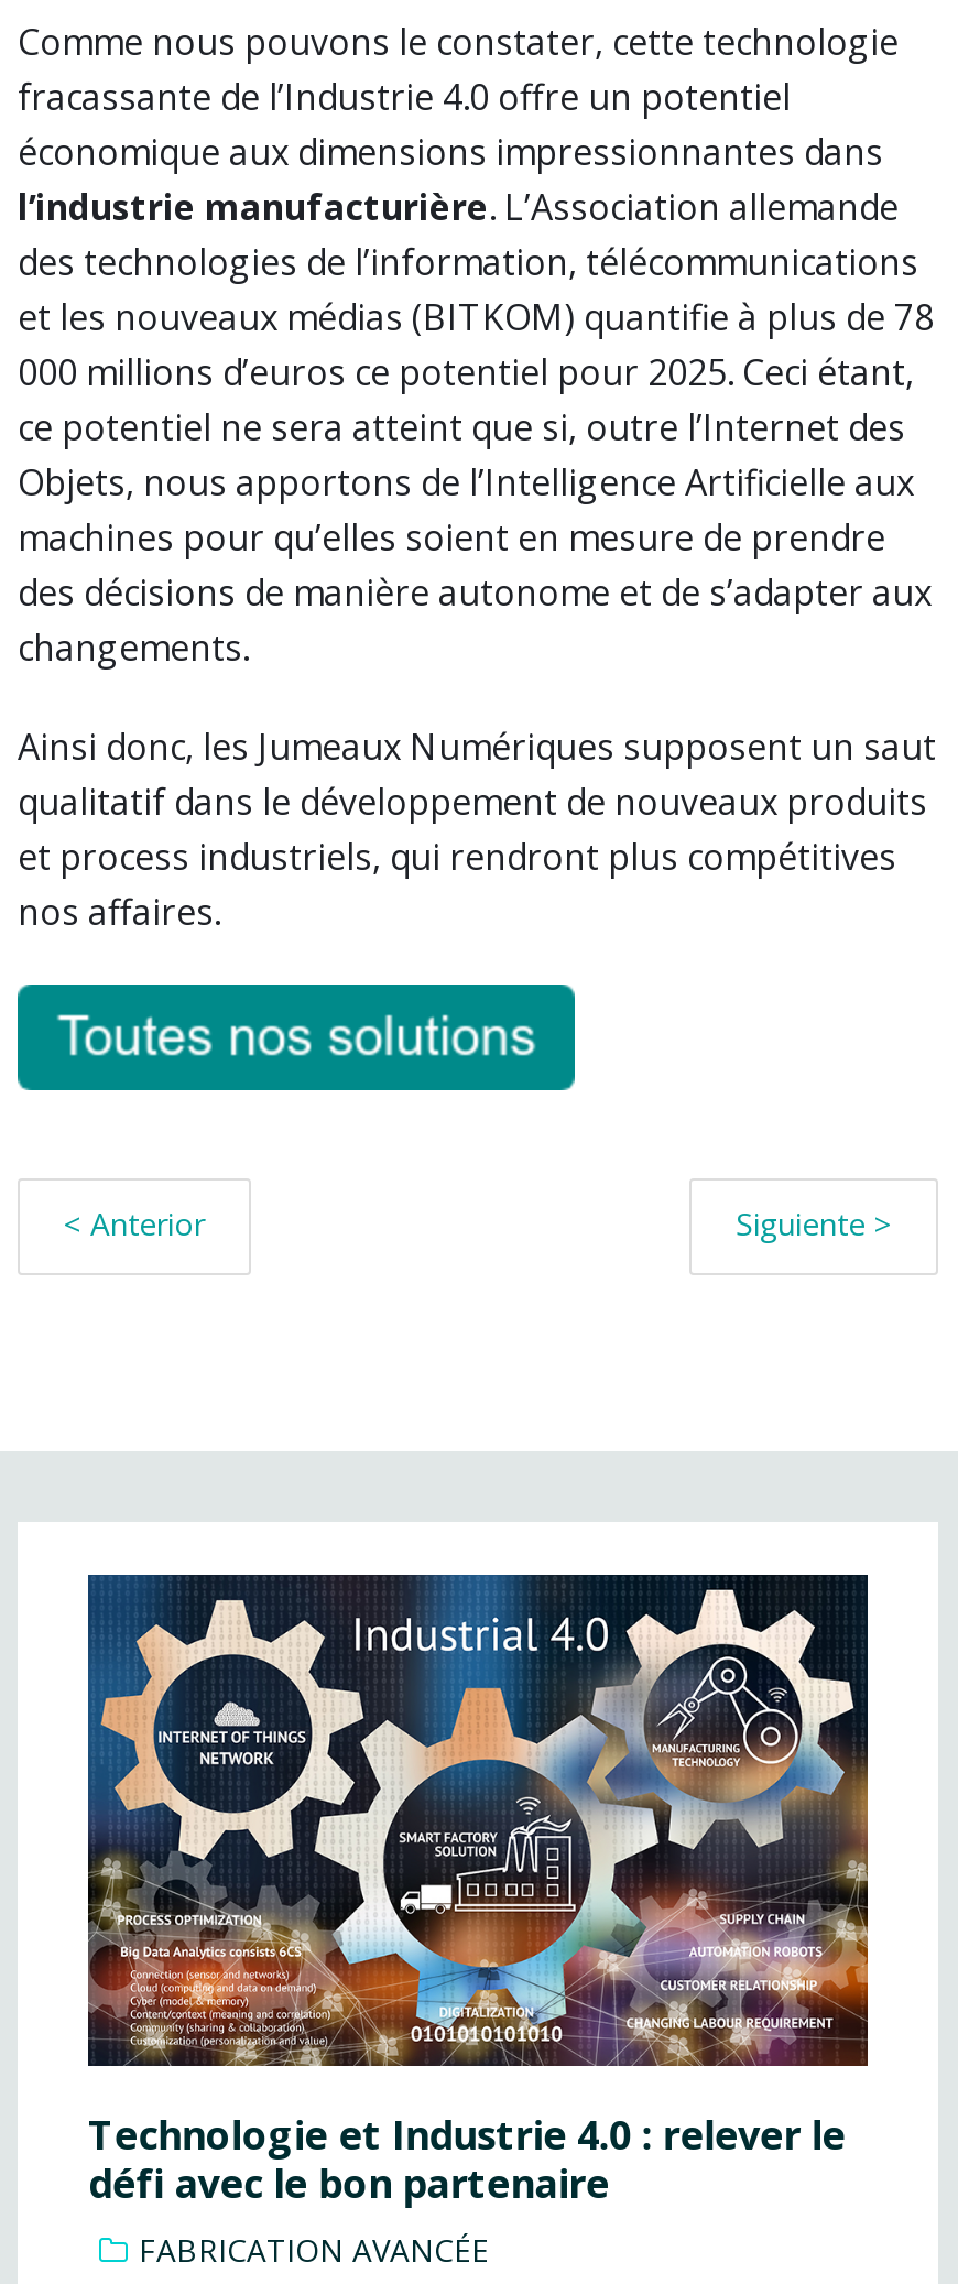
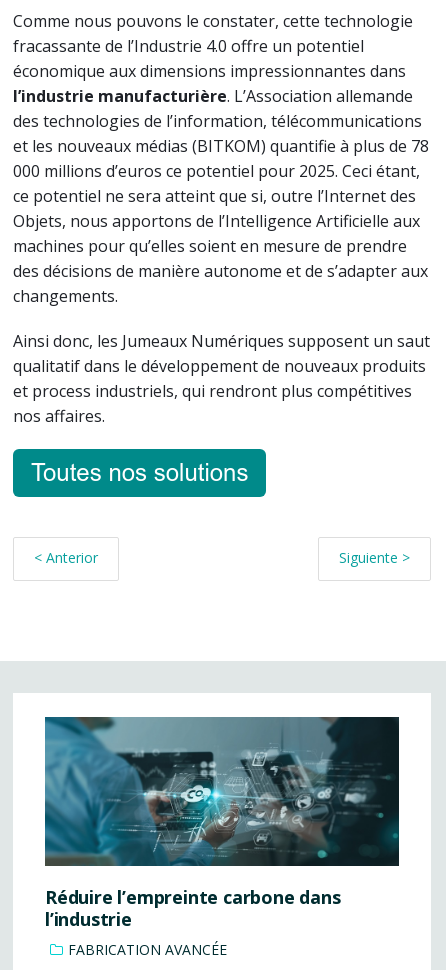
[86,1573,870,2209] [image] | Technologie et Industrie 4.0 : relever le | défi avec le bon partenaire -> [45,716,400,931] [image] | Réduire l’empreinte carbone dans | l’industrie

